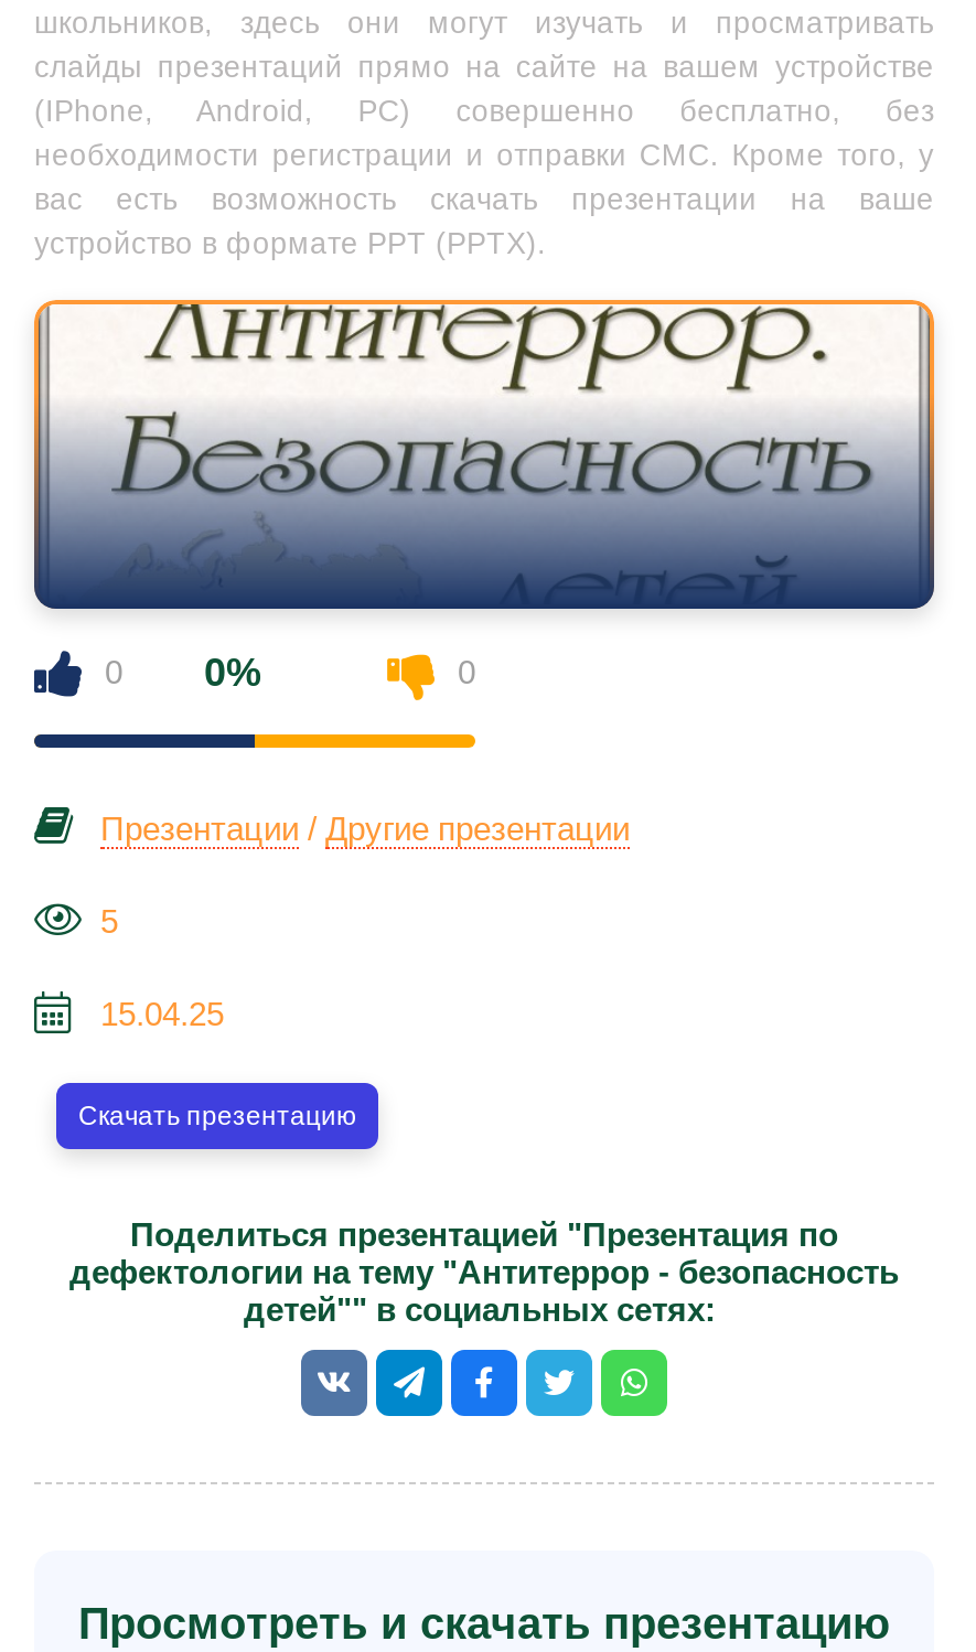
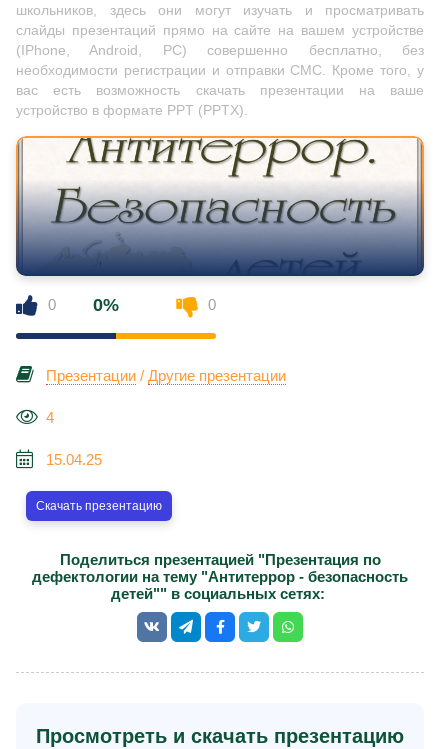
[100,902,118,940] 5 -> [46,409,54,426] 4

